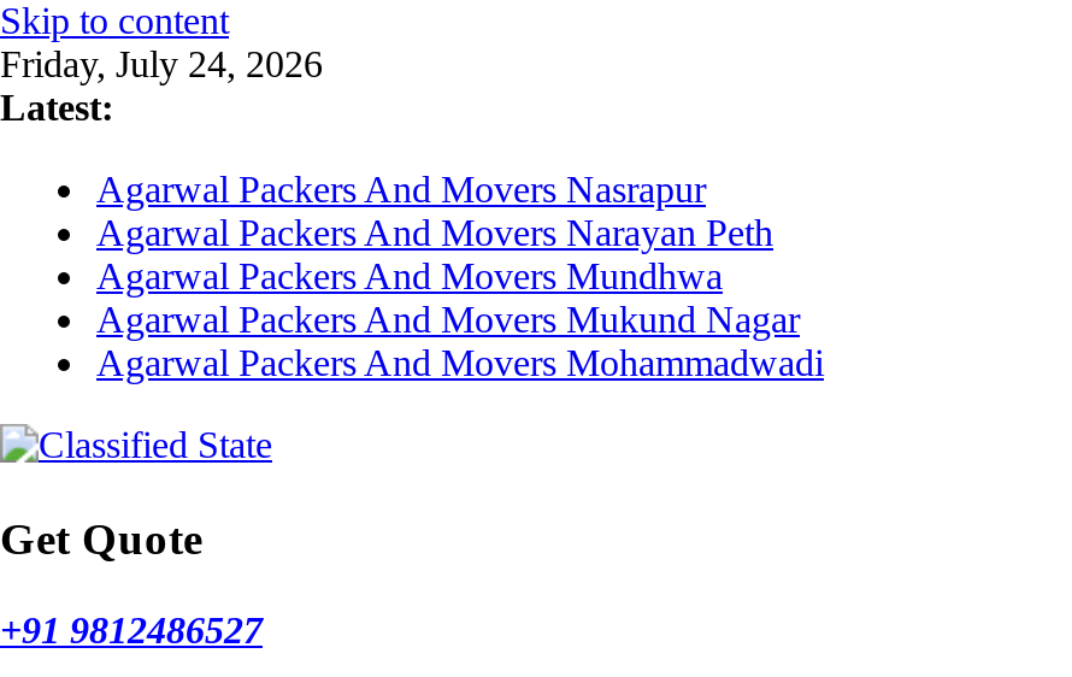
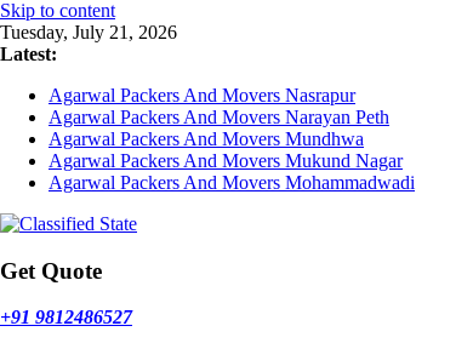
[0,43,323,84] Friday, July 24, 2026 -> [0,22,177,42] Tuesday, July 21, 2026

